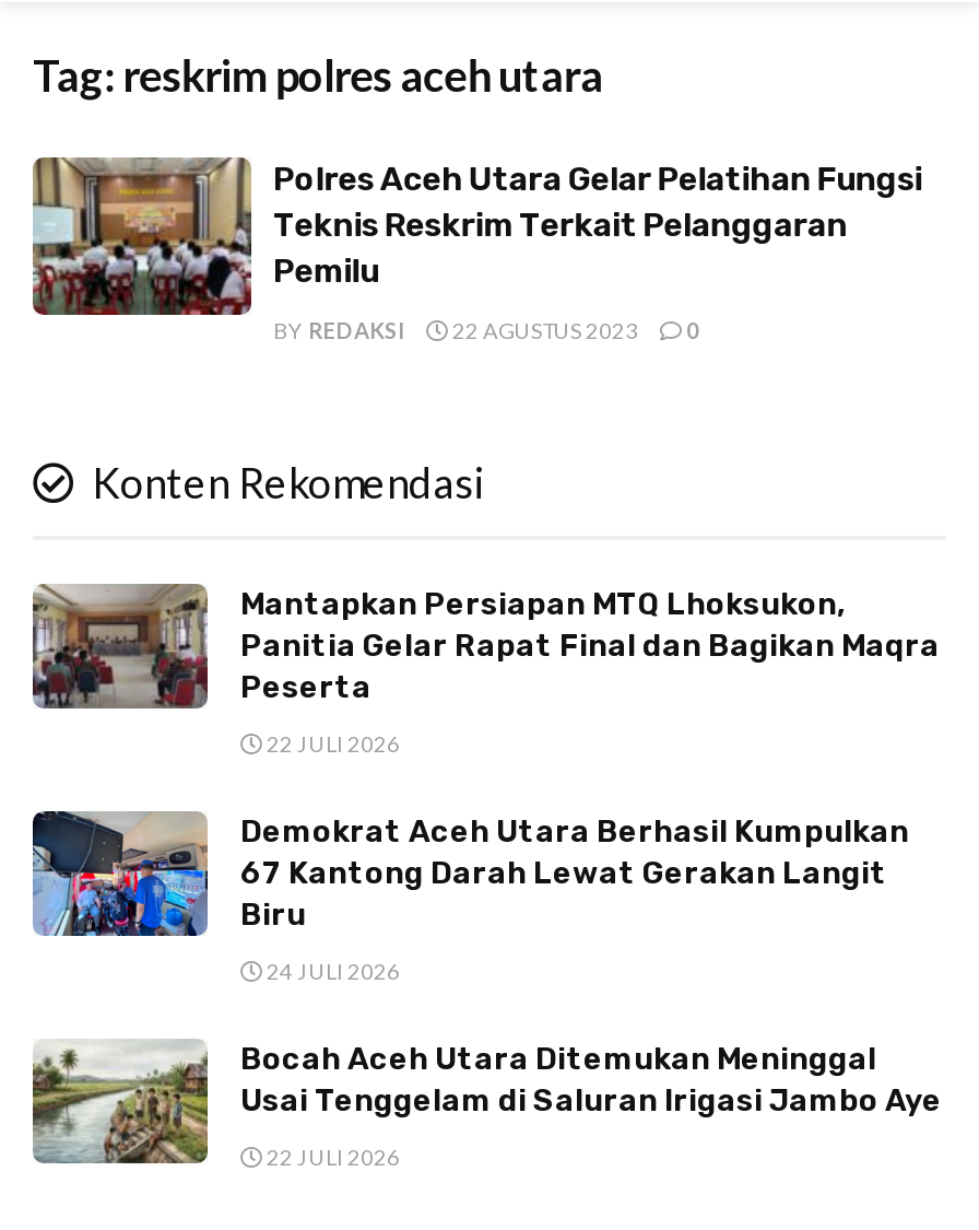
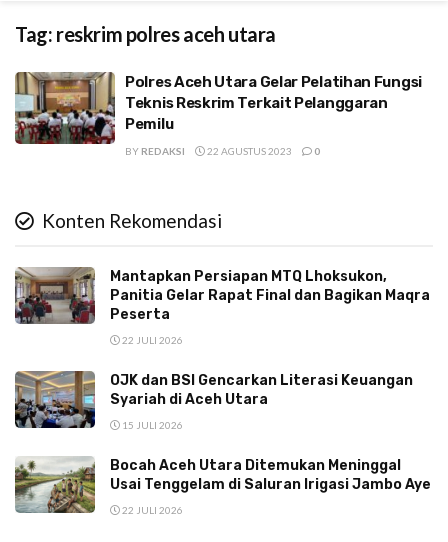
[31,809,909,938] [image] | Demokrat Aceh Utara Berhasil Kumpulkan | 67 Kantong Darah Lewat Gerakan Langit | Biru -> [14,370,413,429] [image] | OJK dan BSI Gencarkan Literasi Keuangan | Syariah di Aceh Utara
[262,958,400,984] 24 JULI 2026 -> [120,419,183,431] 15 JULI 2026

